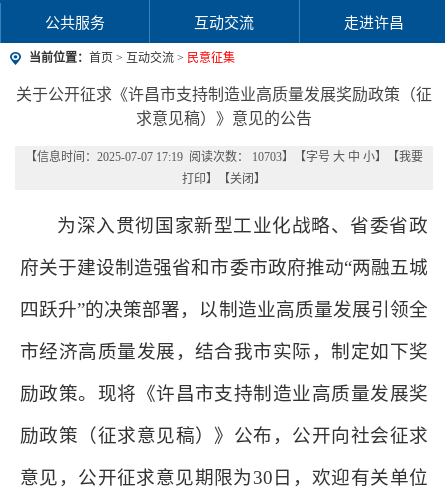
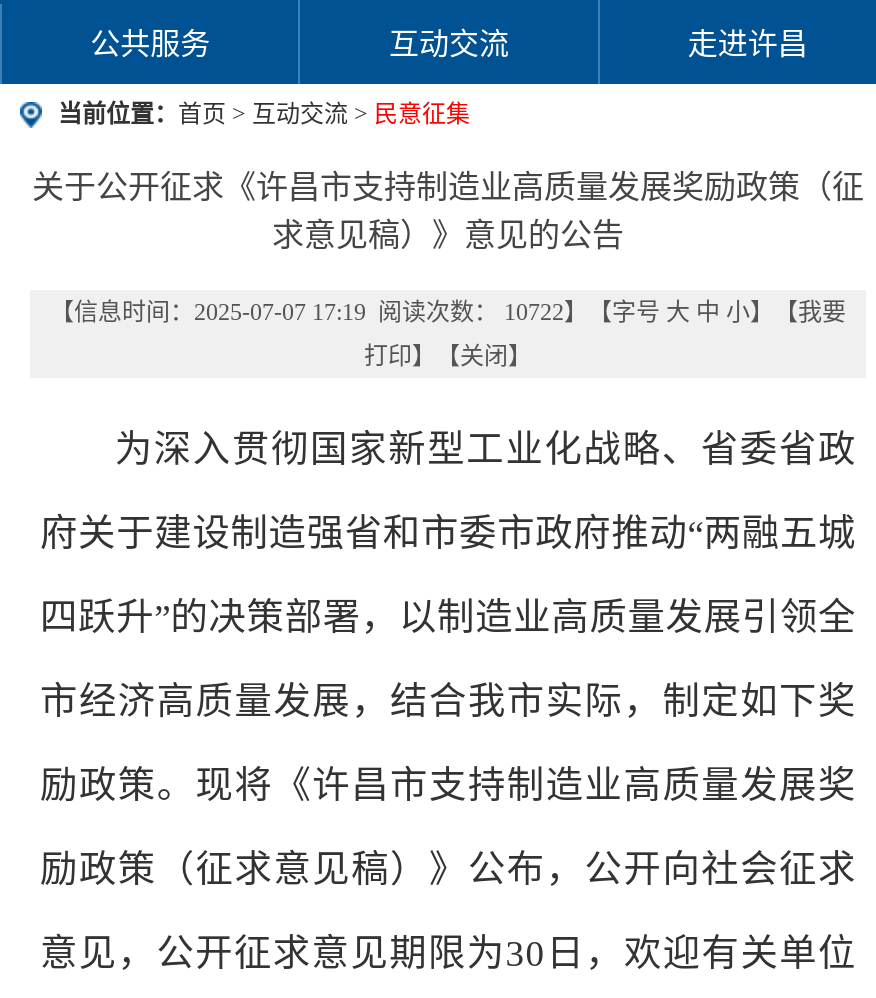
[25,150,423,164] 【信息时间：2025-07-07 17:19 阅读次数：10703】【字号大中 小】【我要 -> [50,298,846,326] 【信息时间：2025-07-07 17:19 阅读次数：10722】【字号大中 小】【我要

